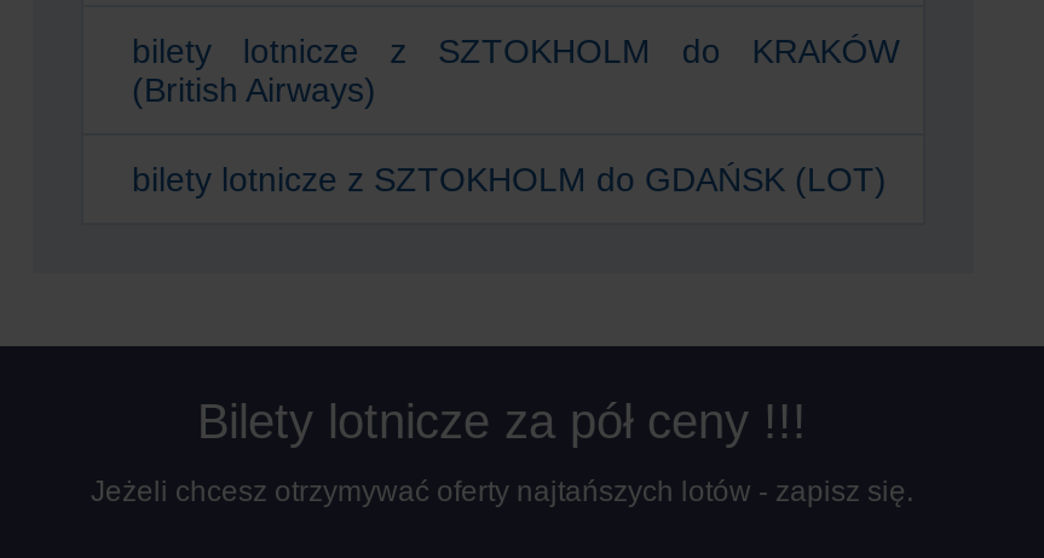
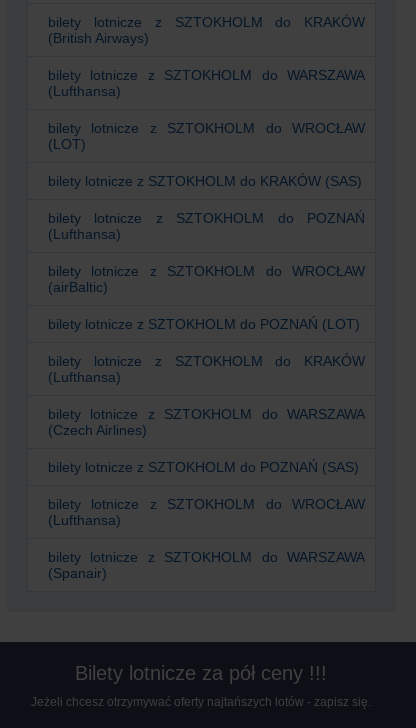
[132,160,887,199] bilety lotnicze z SZTOKHOLM do GDAŃSK (LOT) -> [48,67,365,581] bilety lotnicze z SZTOKHOLM do WARSZAWA | (Lufthansa) | bilety lotnicze z SZTOKHOLM do WROCŁAW | (LOT) | bilety lotnicze z SZTOKHOLM do KRAKÓW (SAS) | bilety lotnicze z SZTOKHOLM do POZNAŃ | (Lufthansa) | bilety lotnicze z SZTOKHOLM do WROCŁAW | (airBaltic) | bilety lotnicze z SZTOKHOLM do POZNAŃ (LOT) | bilety lotnicze z SZTOKHOLM do KRAKÓW | (Lufthansa) | bilety lotnicze z SZTOKHOLM do WARSZAWA | (Czech Airlines) | bilety lotnicze z SZTOKHOLM do POZNAŃ (SAS) | bilety lotnicze z SZTOKHOLM do WROCŁAW | (Lufthansa) | bilety lotnicze z SZTOKHOLM do WARSZAWA | (Spanair)

